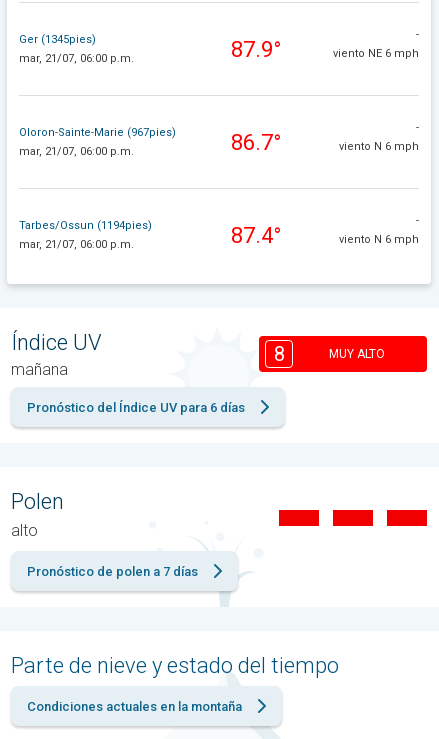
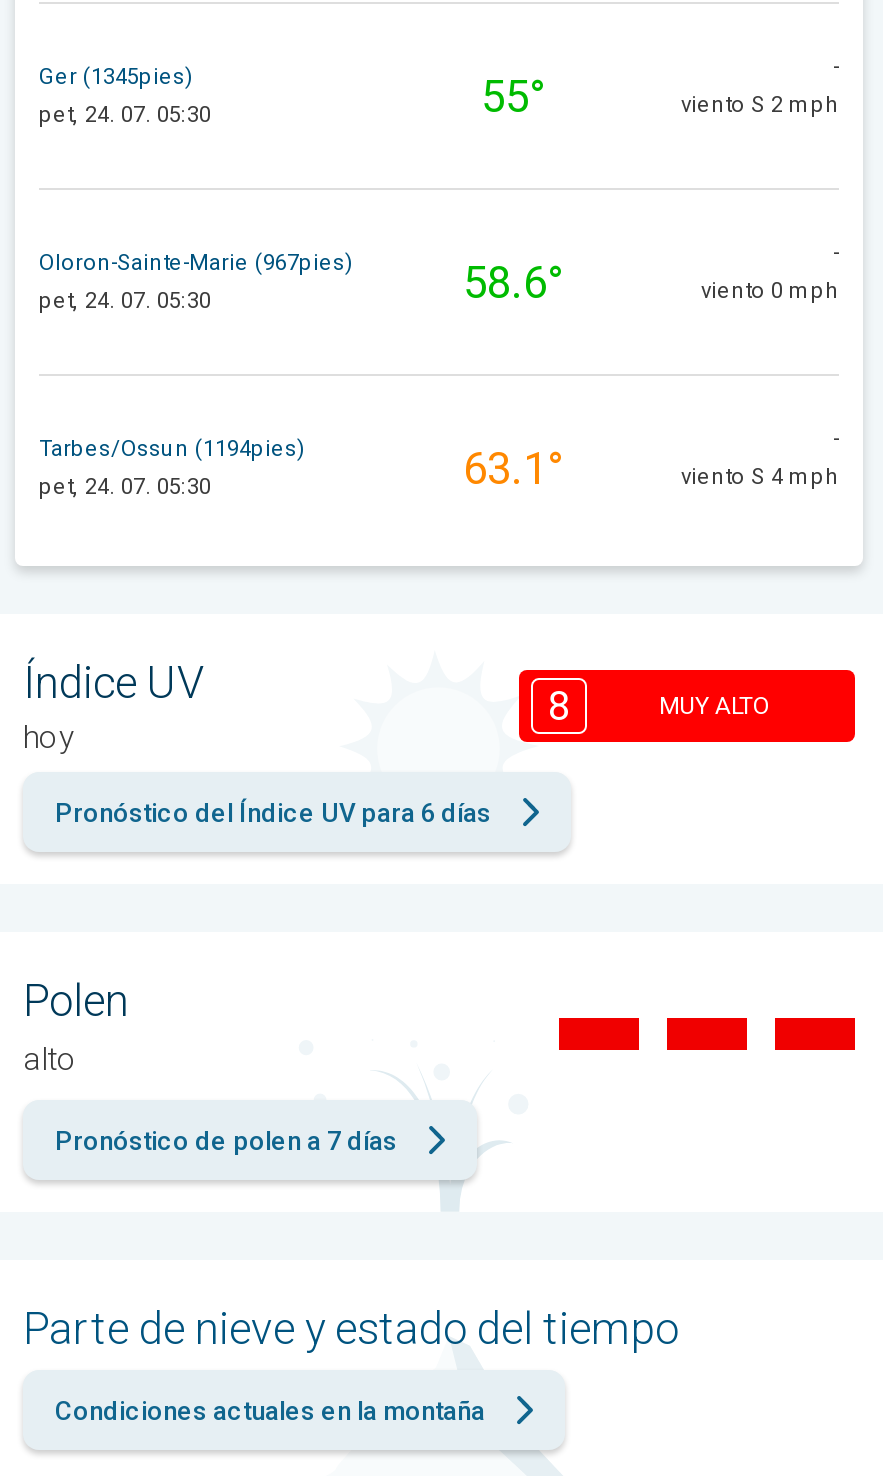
[19,37,281,65] mar, 21/07, 06:00 p.m. | 87.9° -> [39,71,545,128] pet, 24. 07. 05:30 | 55°
[333,47,419,60] viento NE 6 mph -> [681,91,839,117] viento S 2 mph
[19,130,281,158] mar, 21/07, 06:00 p.m. | 86.7° -> [39,257,563,314] pet, 24. 07. 05:30 | 58.6°
[339,140,419,153] viento N 6 mph -> [701,277,839,303] viento 0 mph
[19,223,281,251] mar, 21/07, 06:00 p.m. | 87.4° -> [39,443,563,500] pet, 24. 07. 05:30 | 63.1°
[339,233,419,246] viento N 6 mph -> [681,463,839,489] viento S 4 mph
[11,360,68,379] mañana -> [23,717,75,755] hoy

